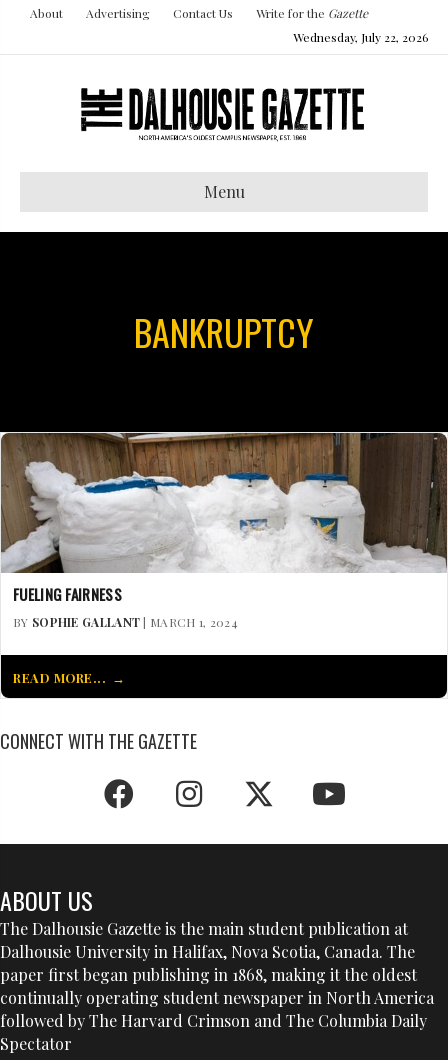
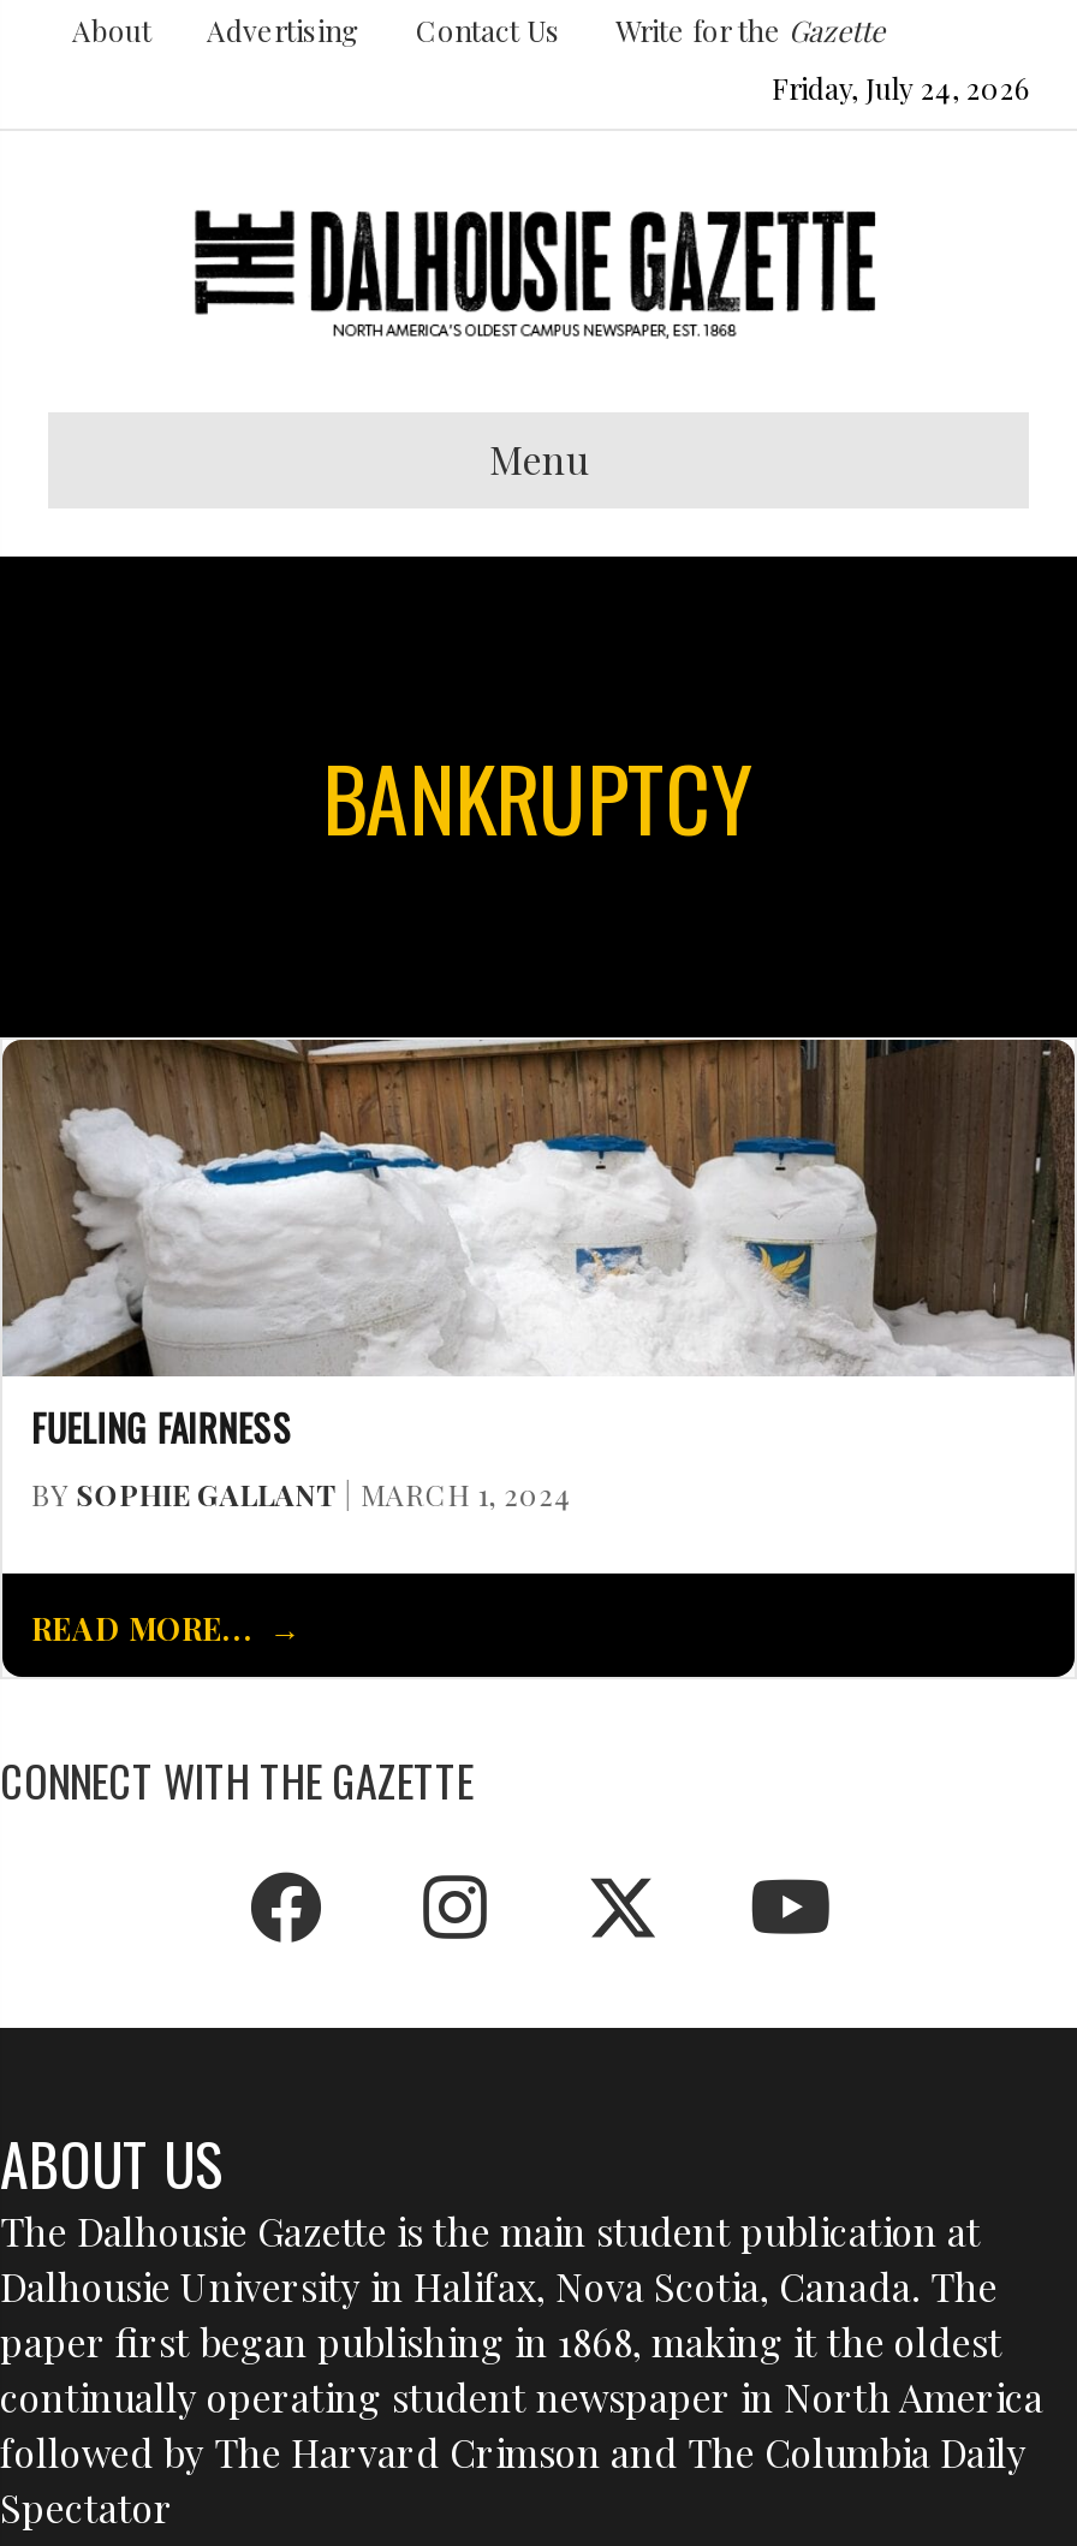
[293,29,428,45] Wednesday, July 22, 2026 -> [772,69,1029,107] Friday, July 24, 2026

